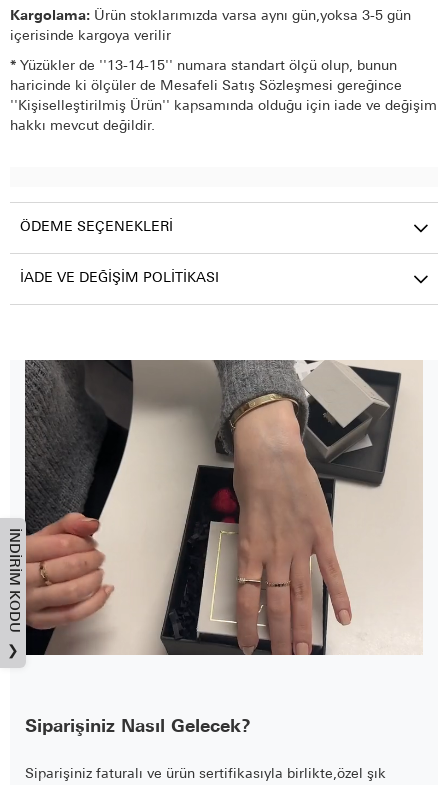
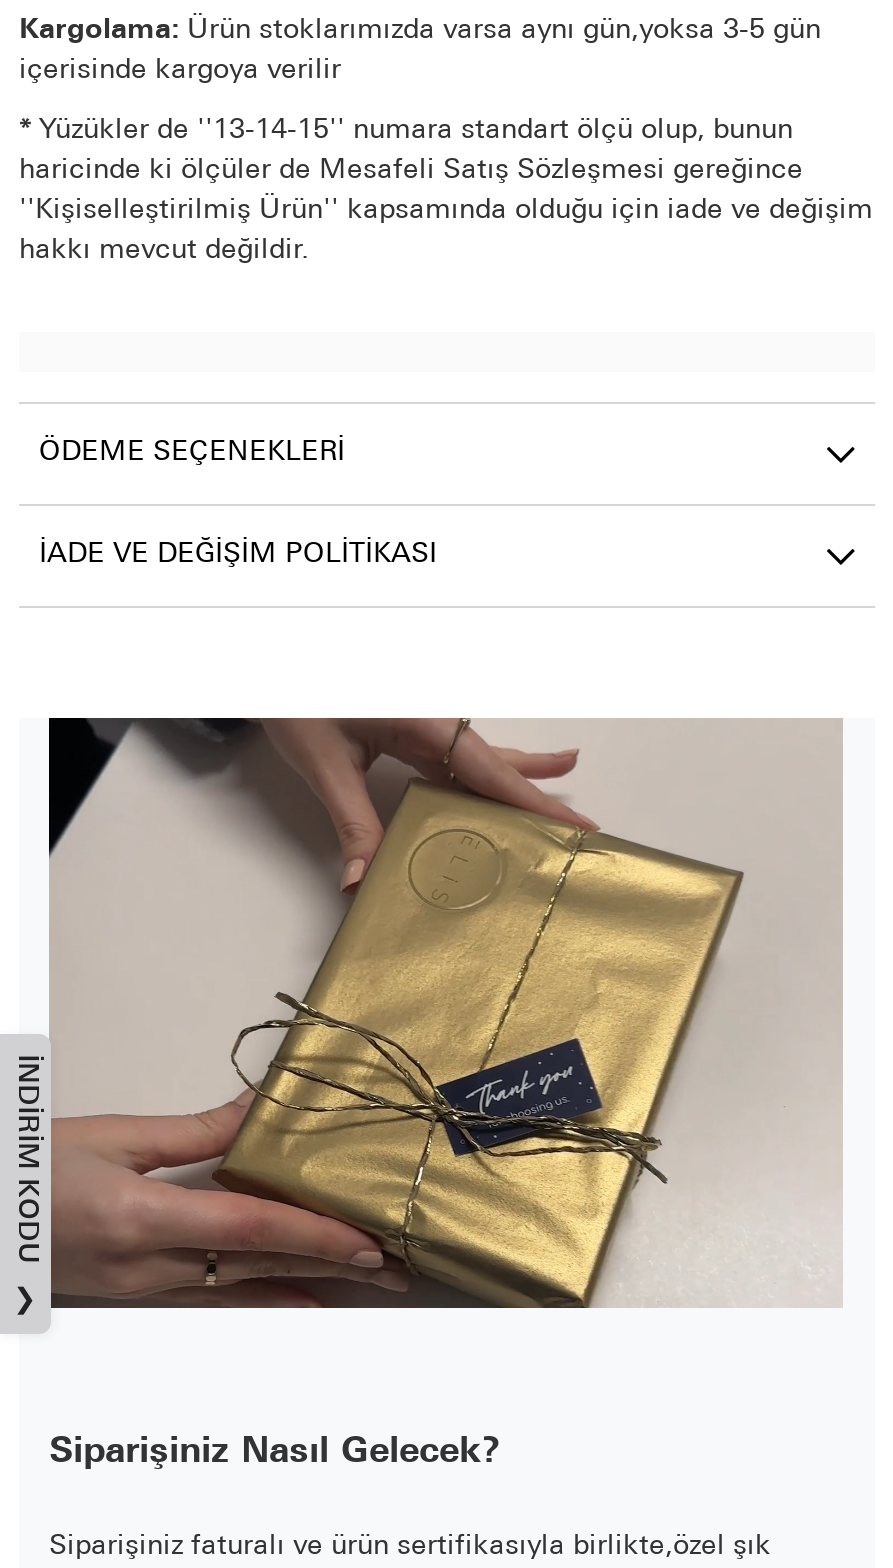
[24,359,401,656] [image] -> [49,716,839,1310] [image]

